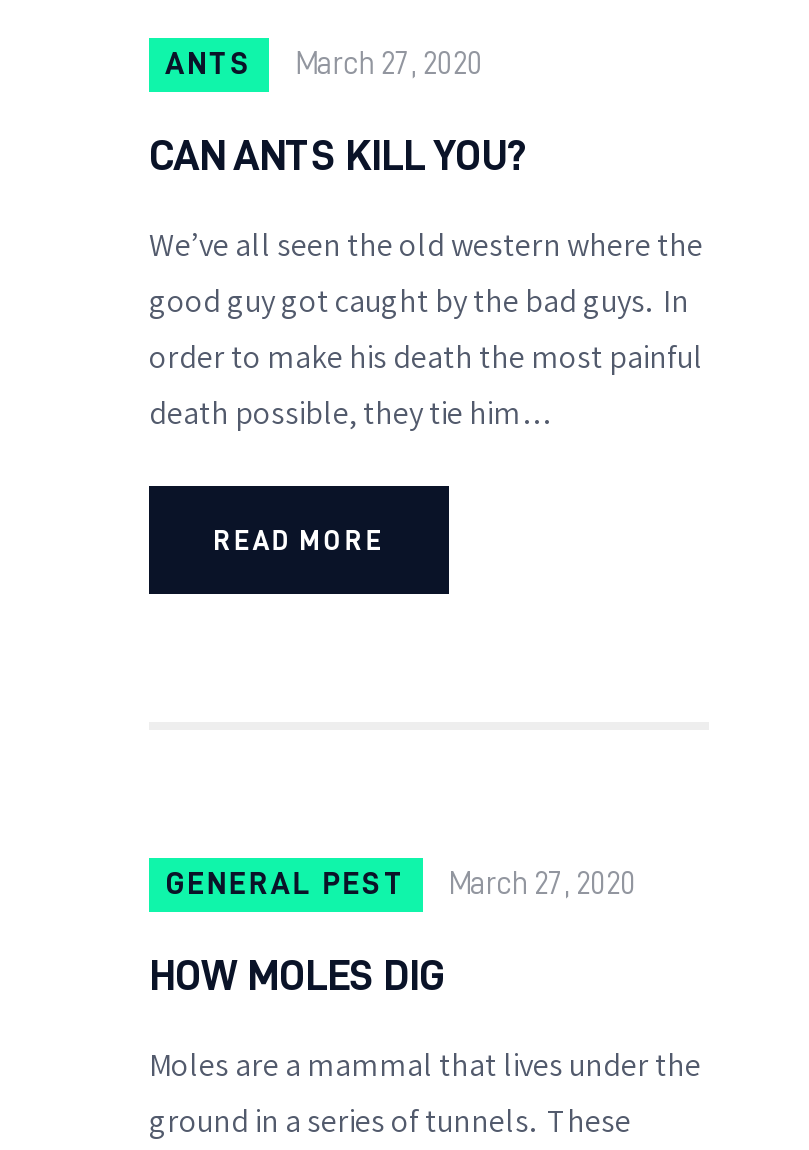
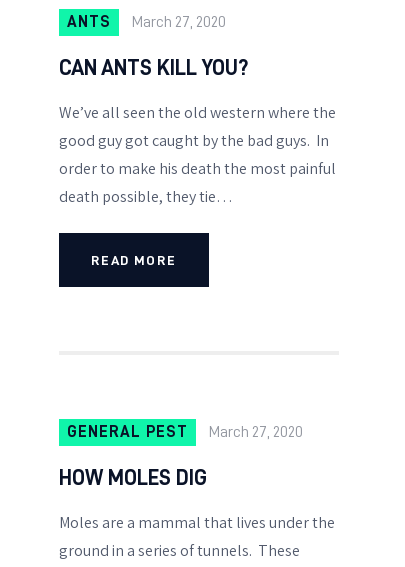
[149,393,555,431] death possible, they tie him… -> [59,187,233,206] death possible, they tie…

